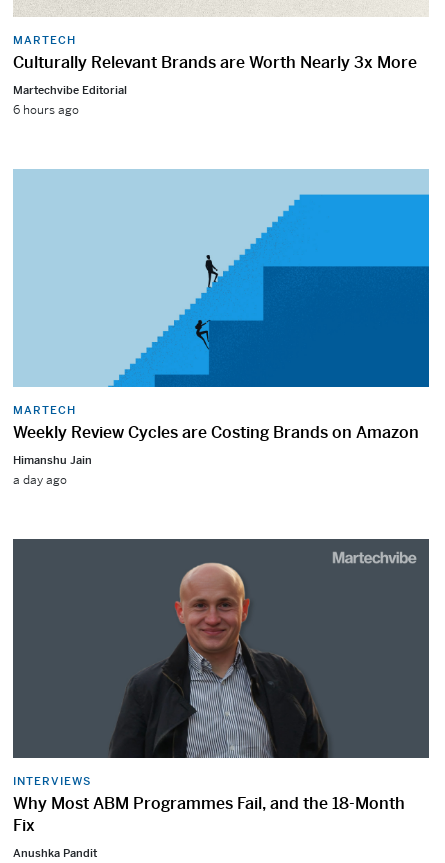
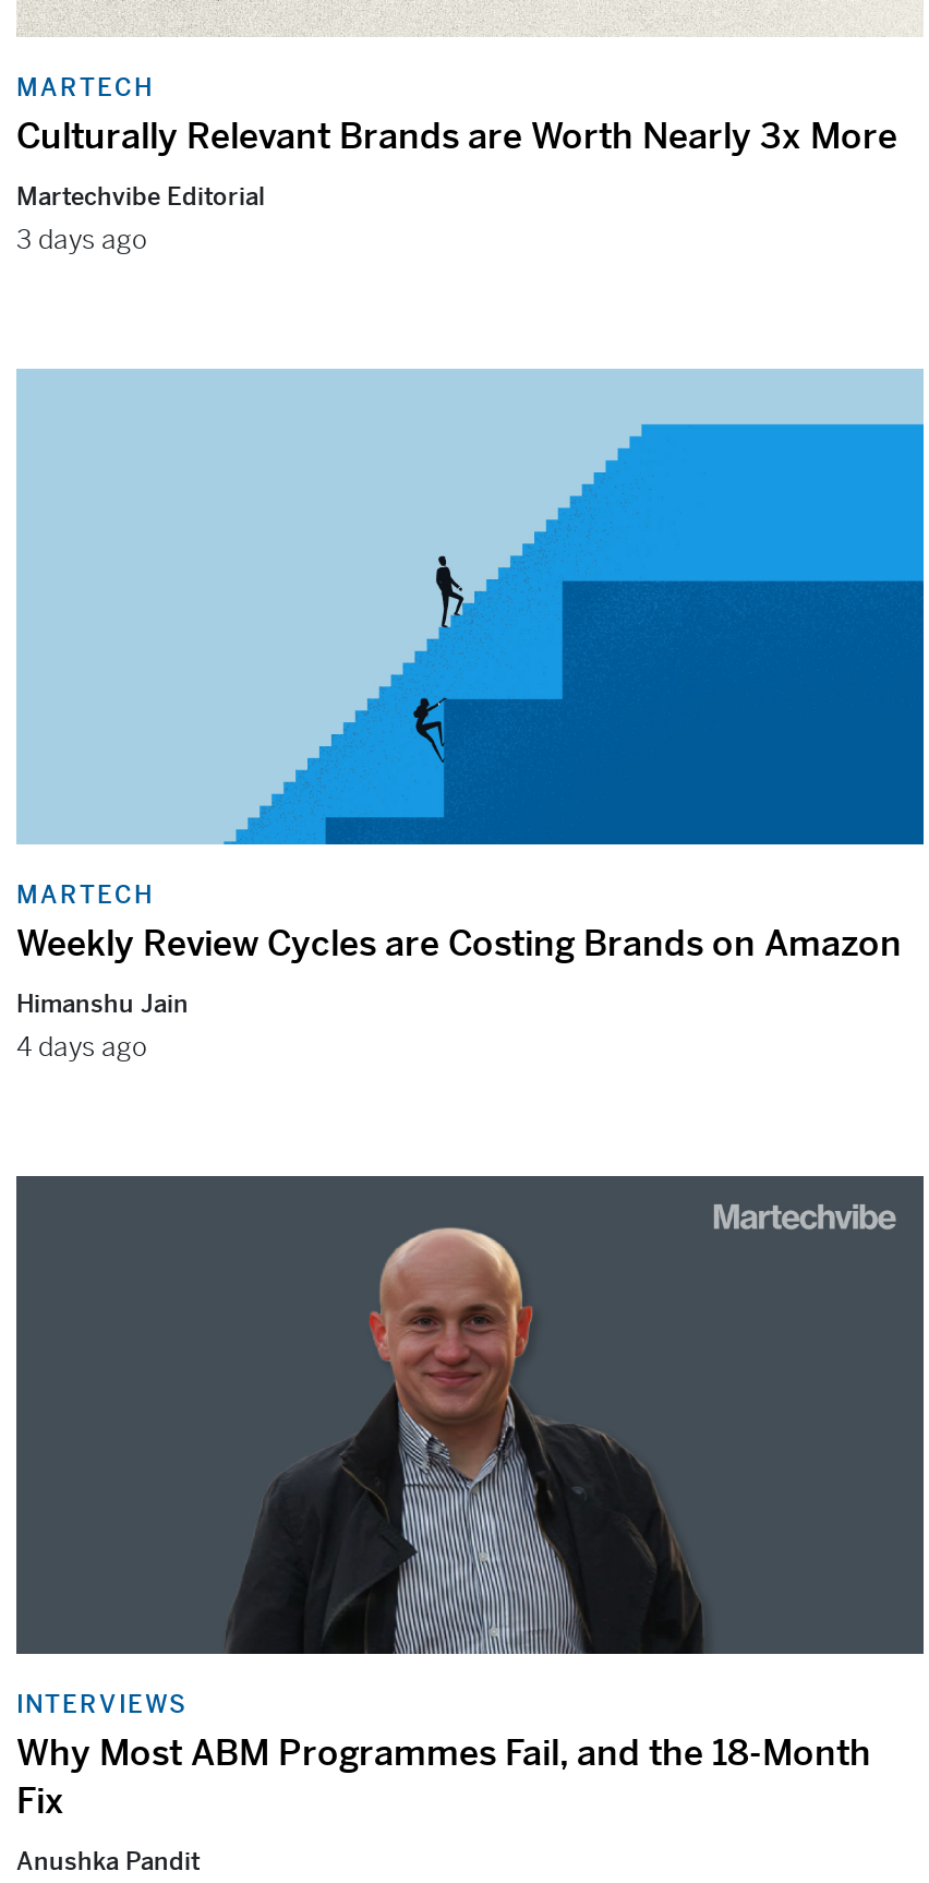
[13,102,79,118] 6 hours ago -> [16,222,147,257] 3 days ago
[13,472,67,488] a day ago -> [16,1030,147,1065] 4 days ago

